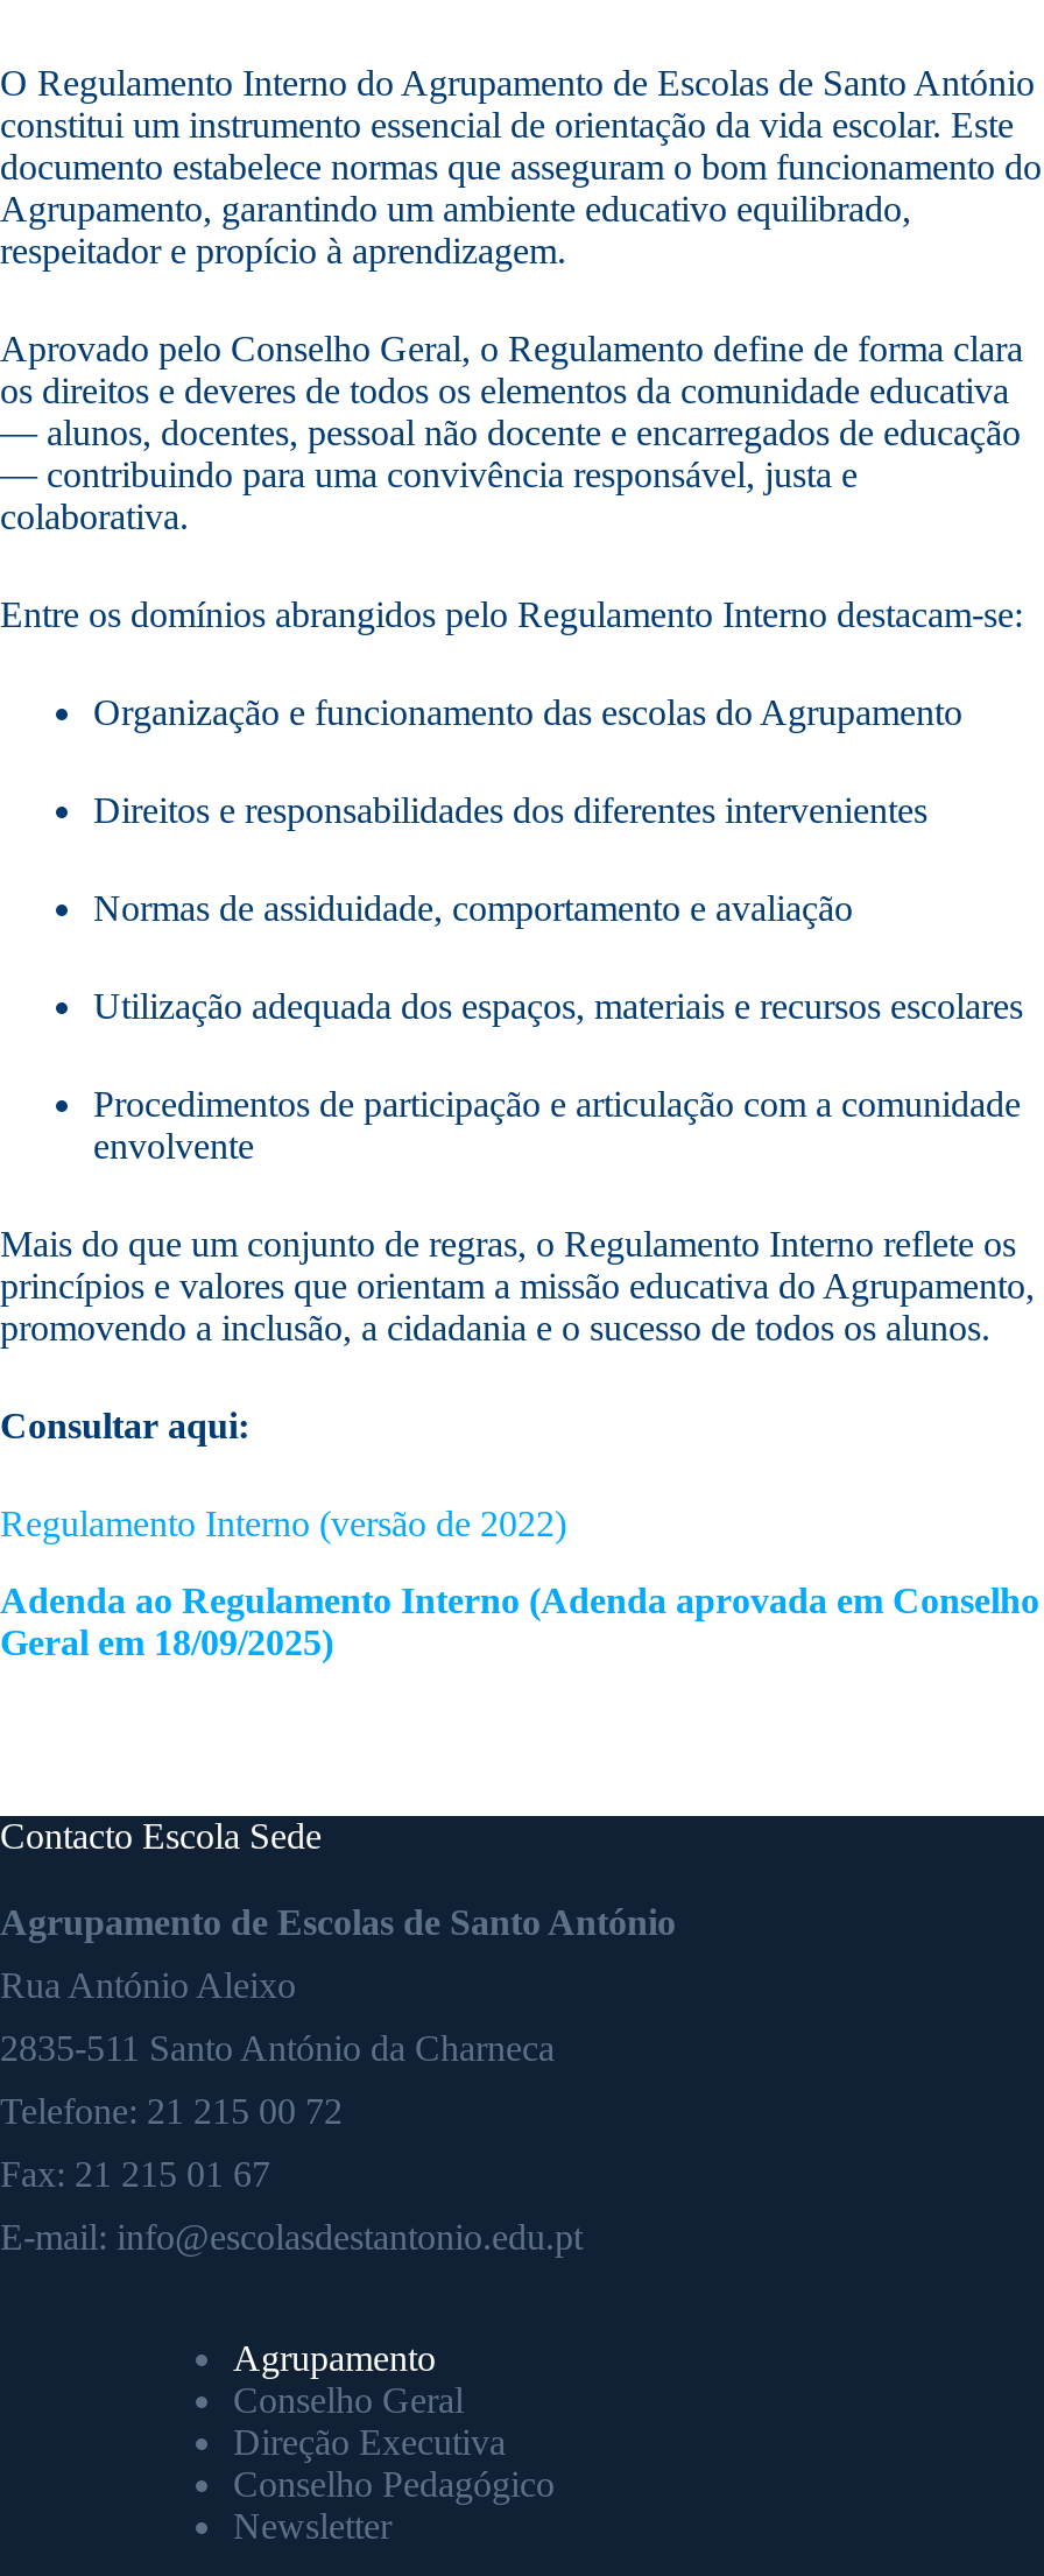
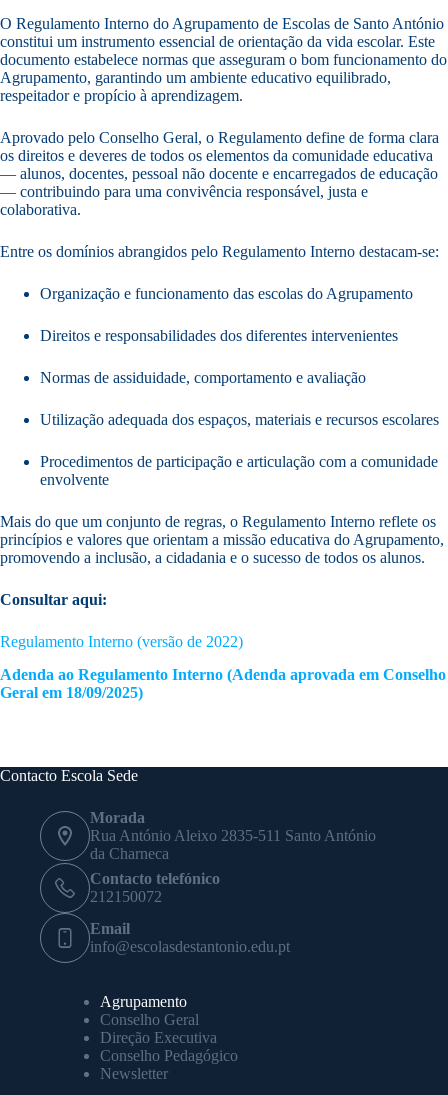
[0,1903,676,2258] Agrupamento de Escolas de Santo António | Rua António Aleixo | 2835-511 Santo António da Charneca | Telefone: 21 215 00 72 | Fax: 21 215 01 67 | E-mail: info@escolasdestantonio.edu.pt -> [90,809,376,955] Morada | Rua António Aleixo 2835-511 Santo António | da Charneca | Contacto telefónico | 212150072 | Email | info@escolasdestantonio.edu.pt

